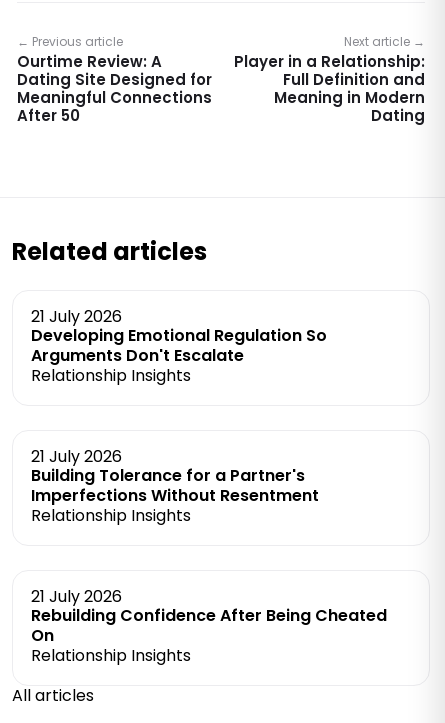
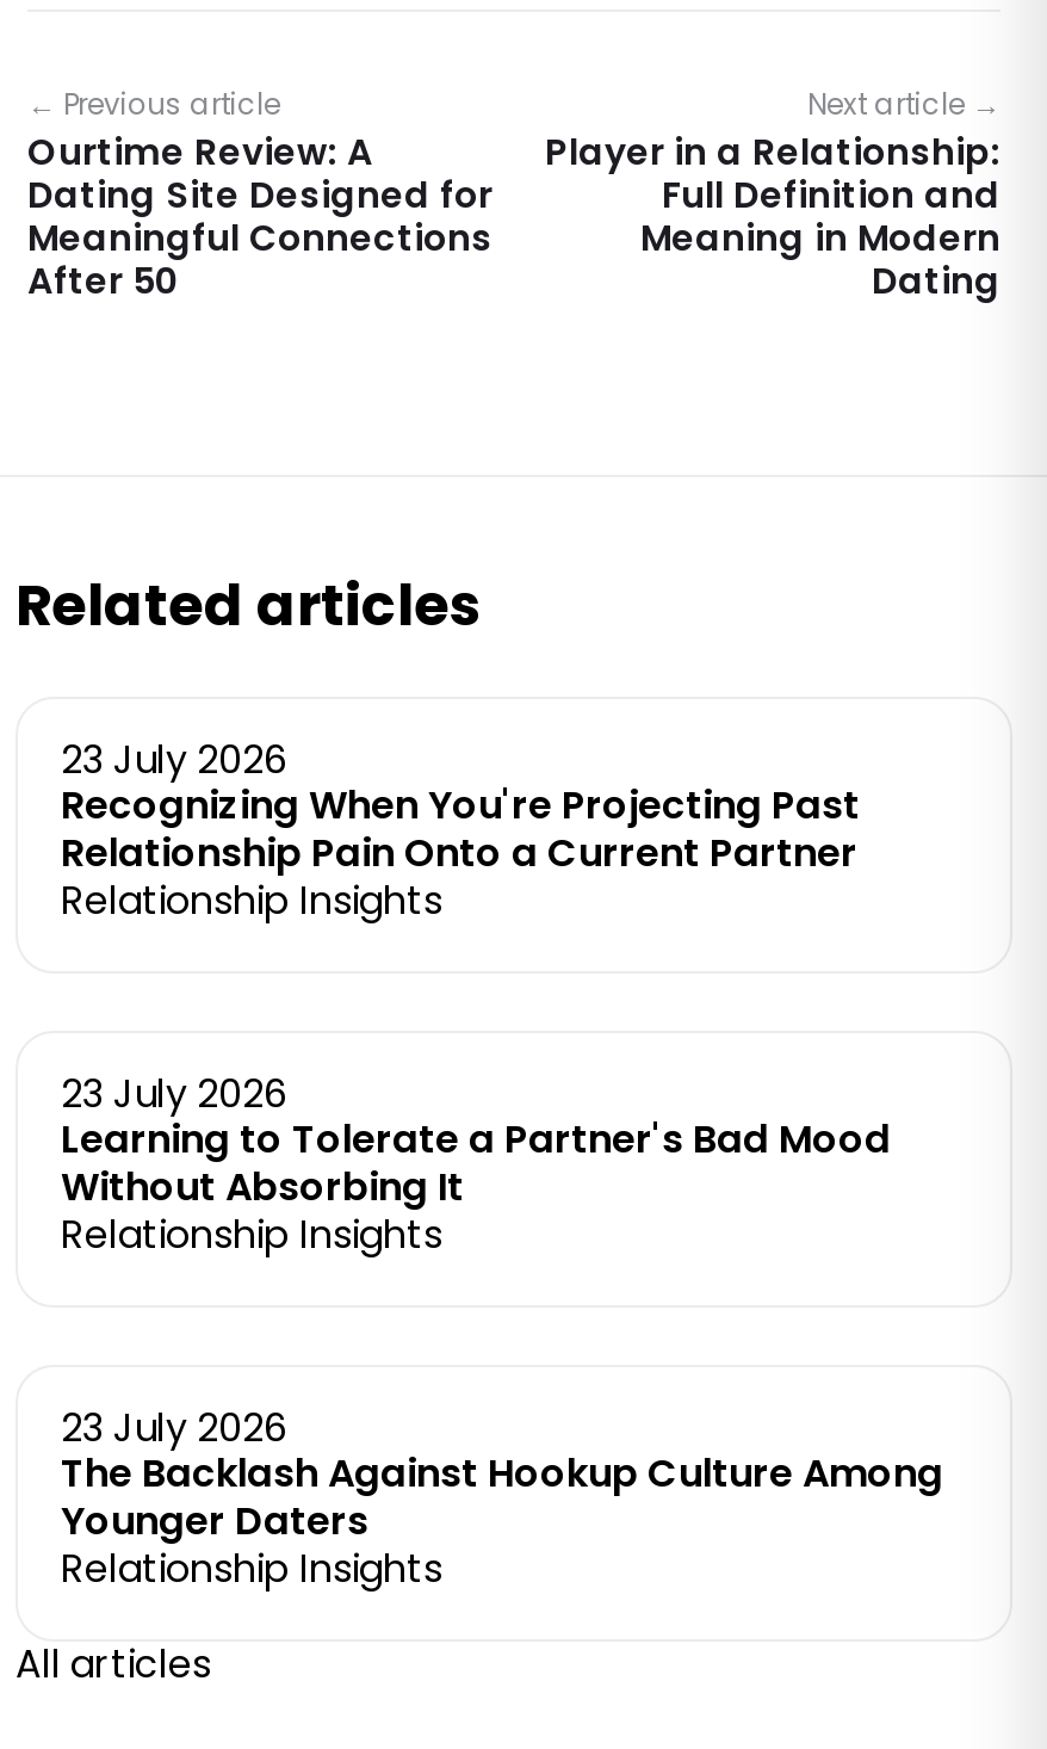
[31,305,327,367] 21 July 2026 | Developing Emotional Regulation So | Arguments Don't Escalate -> [61,732,860,880] 23 July 2026 | Recognizing When You're Projecting Past | Relationship Pain Onto a Current Partner
[31,445,319,507] 21 July 2026 | Building Tolerance for a Partner's | Imperfections Without Resentment -> [61,1066,891,1214] 23 July 2026 | Learning to Tolerate a Partner's Bad Mood | Without Absorbing It
[31,585,387,647] 21 July 2026 | Rebuilding Confidence After Being Cheated | On -> [61,1400,943,1548] 23 July 2026 | The Backlash Against Hookup Culture Among | Younger Daters

